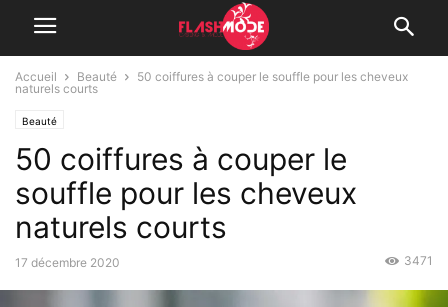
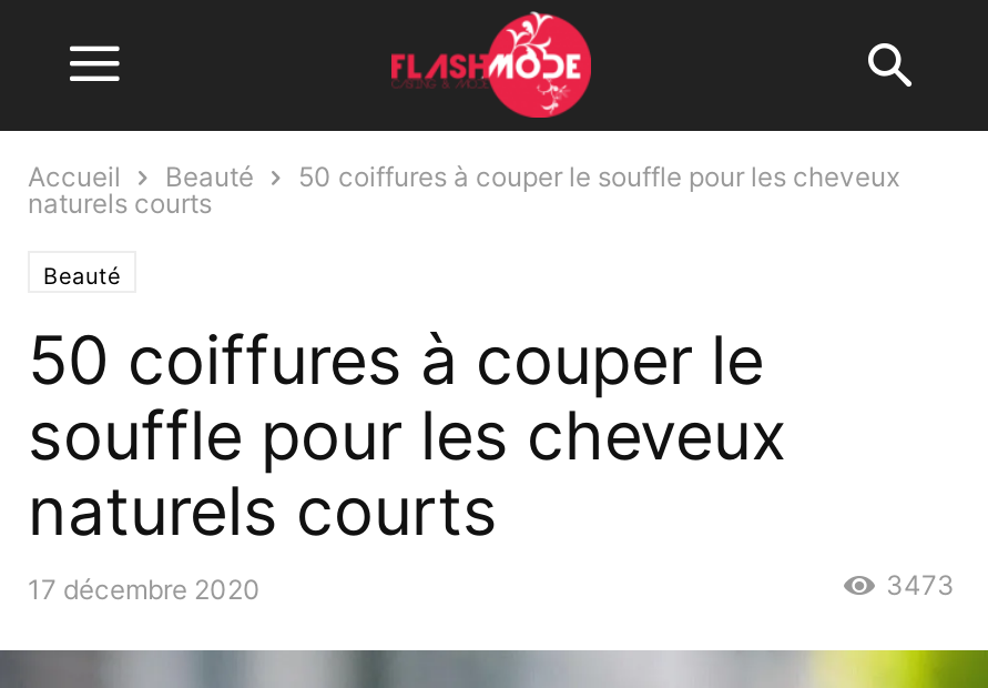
[404,253,433,268] 3471 -> [886,568,955,601] 3473

